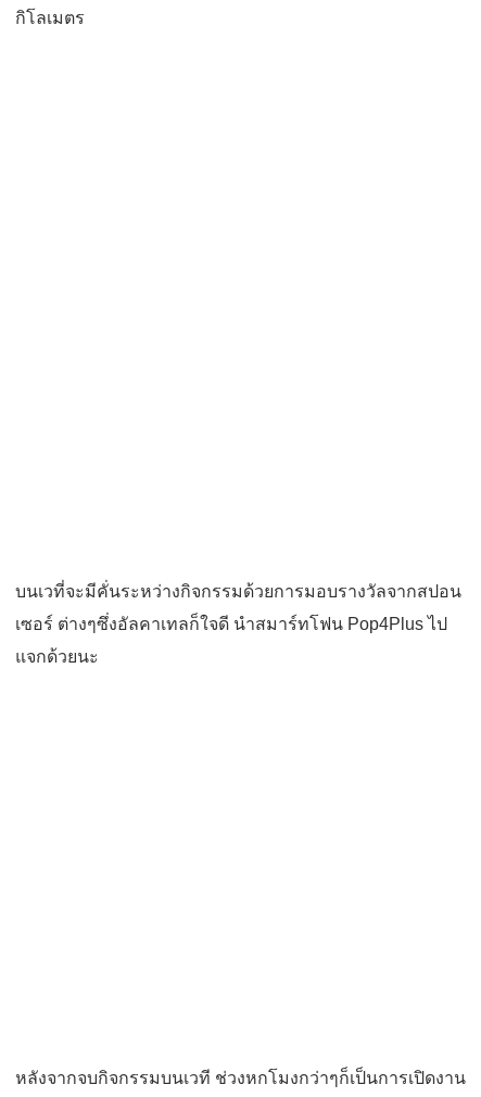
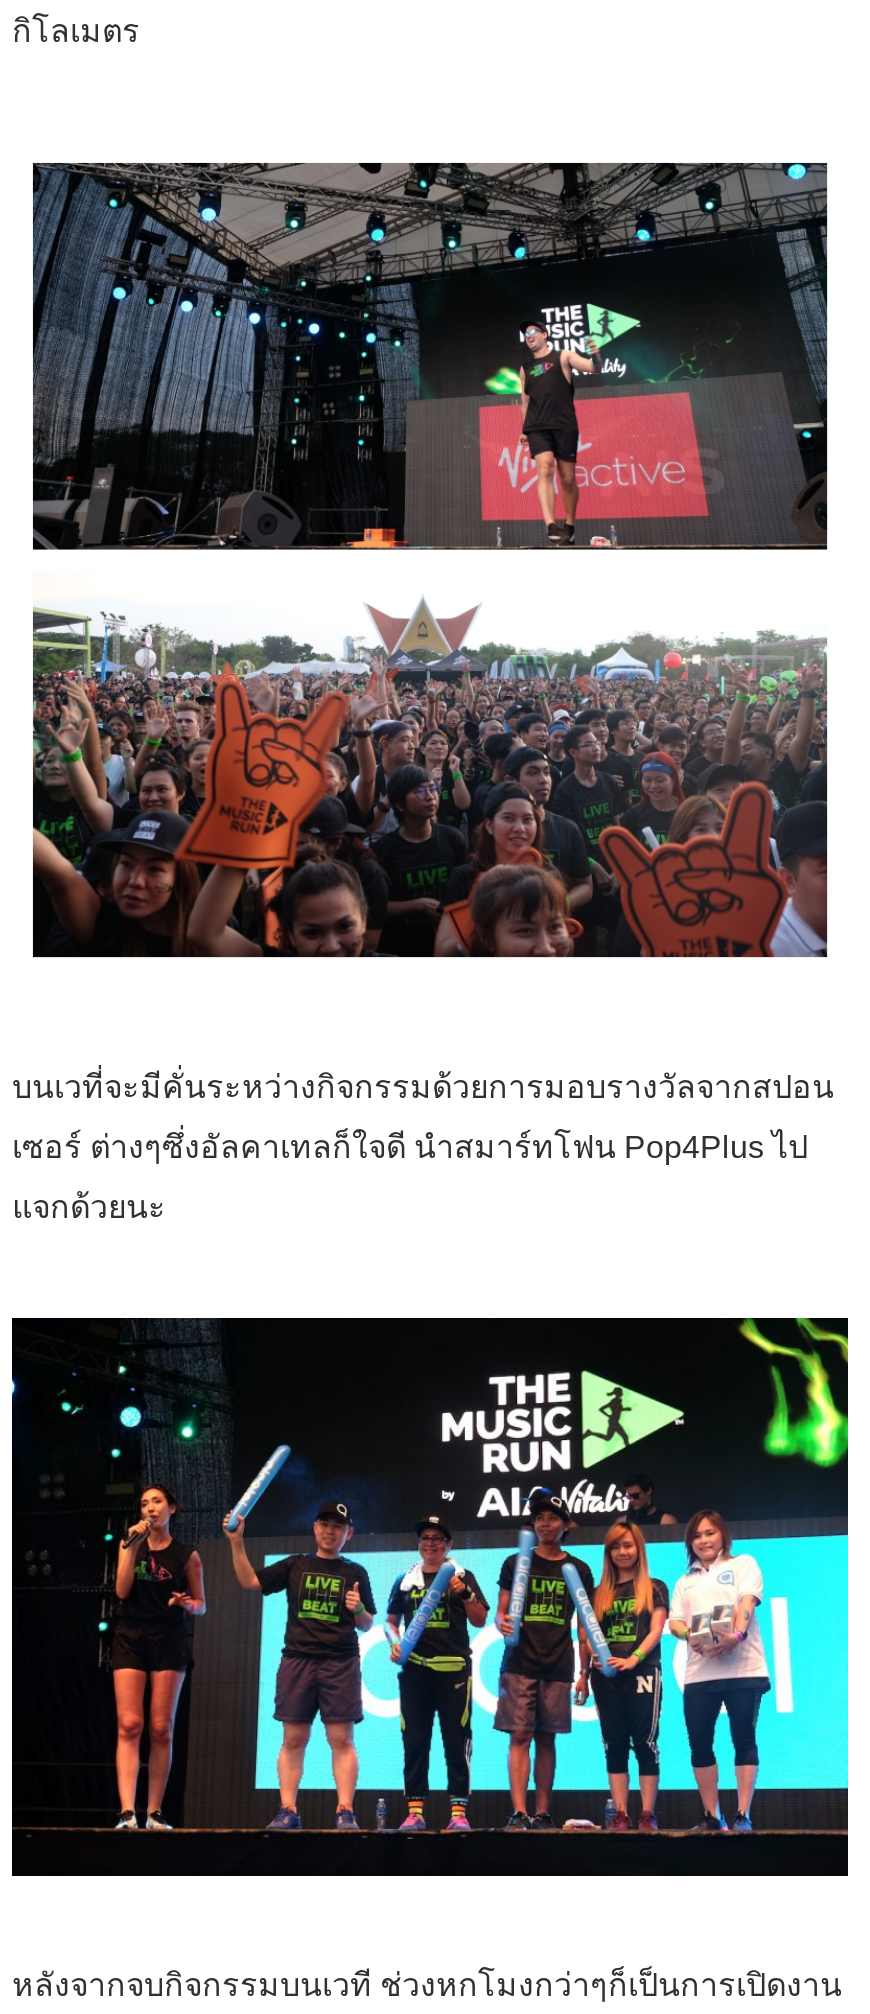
none -> [30,161,830,551] [image]
none -> [30,597,830,959] [image]
none -> [10,1315,850,1877] [image]

